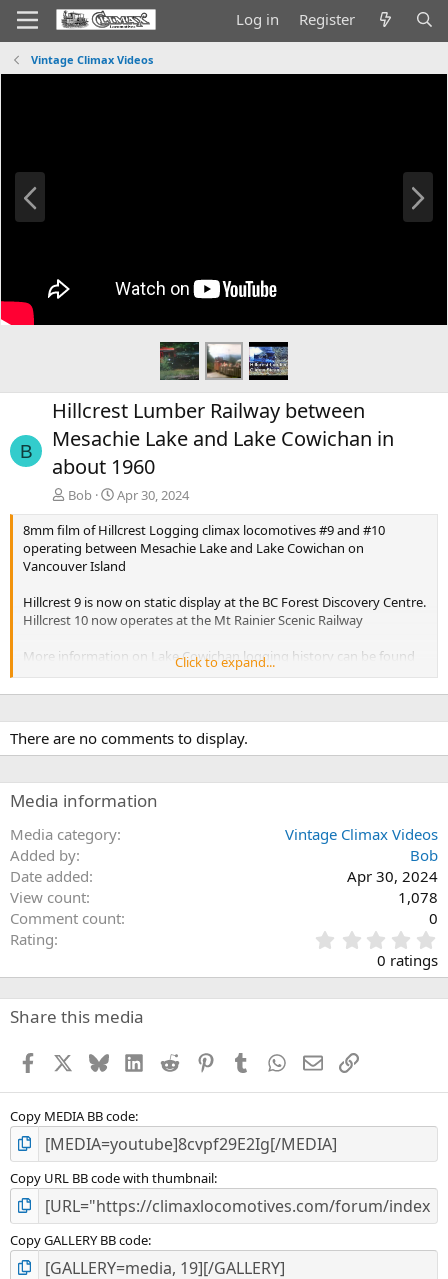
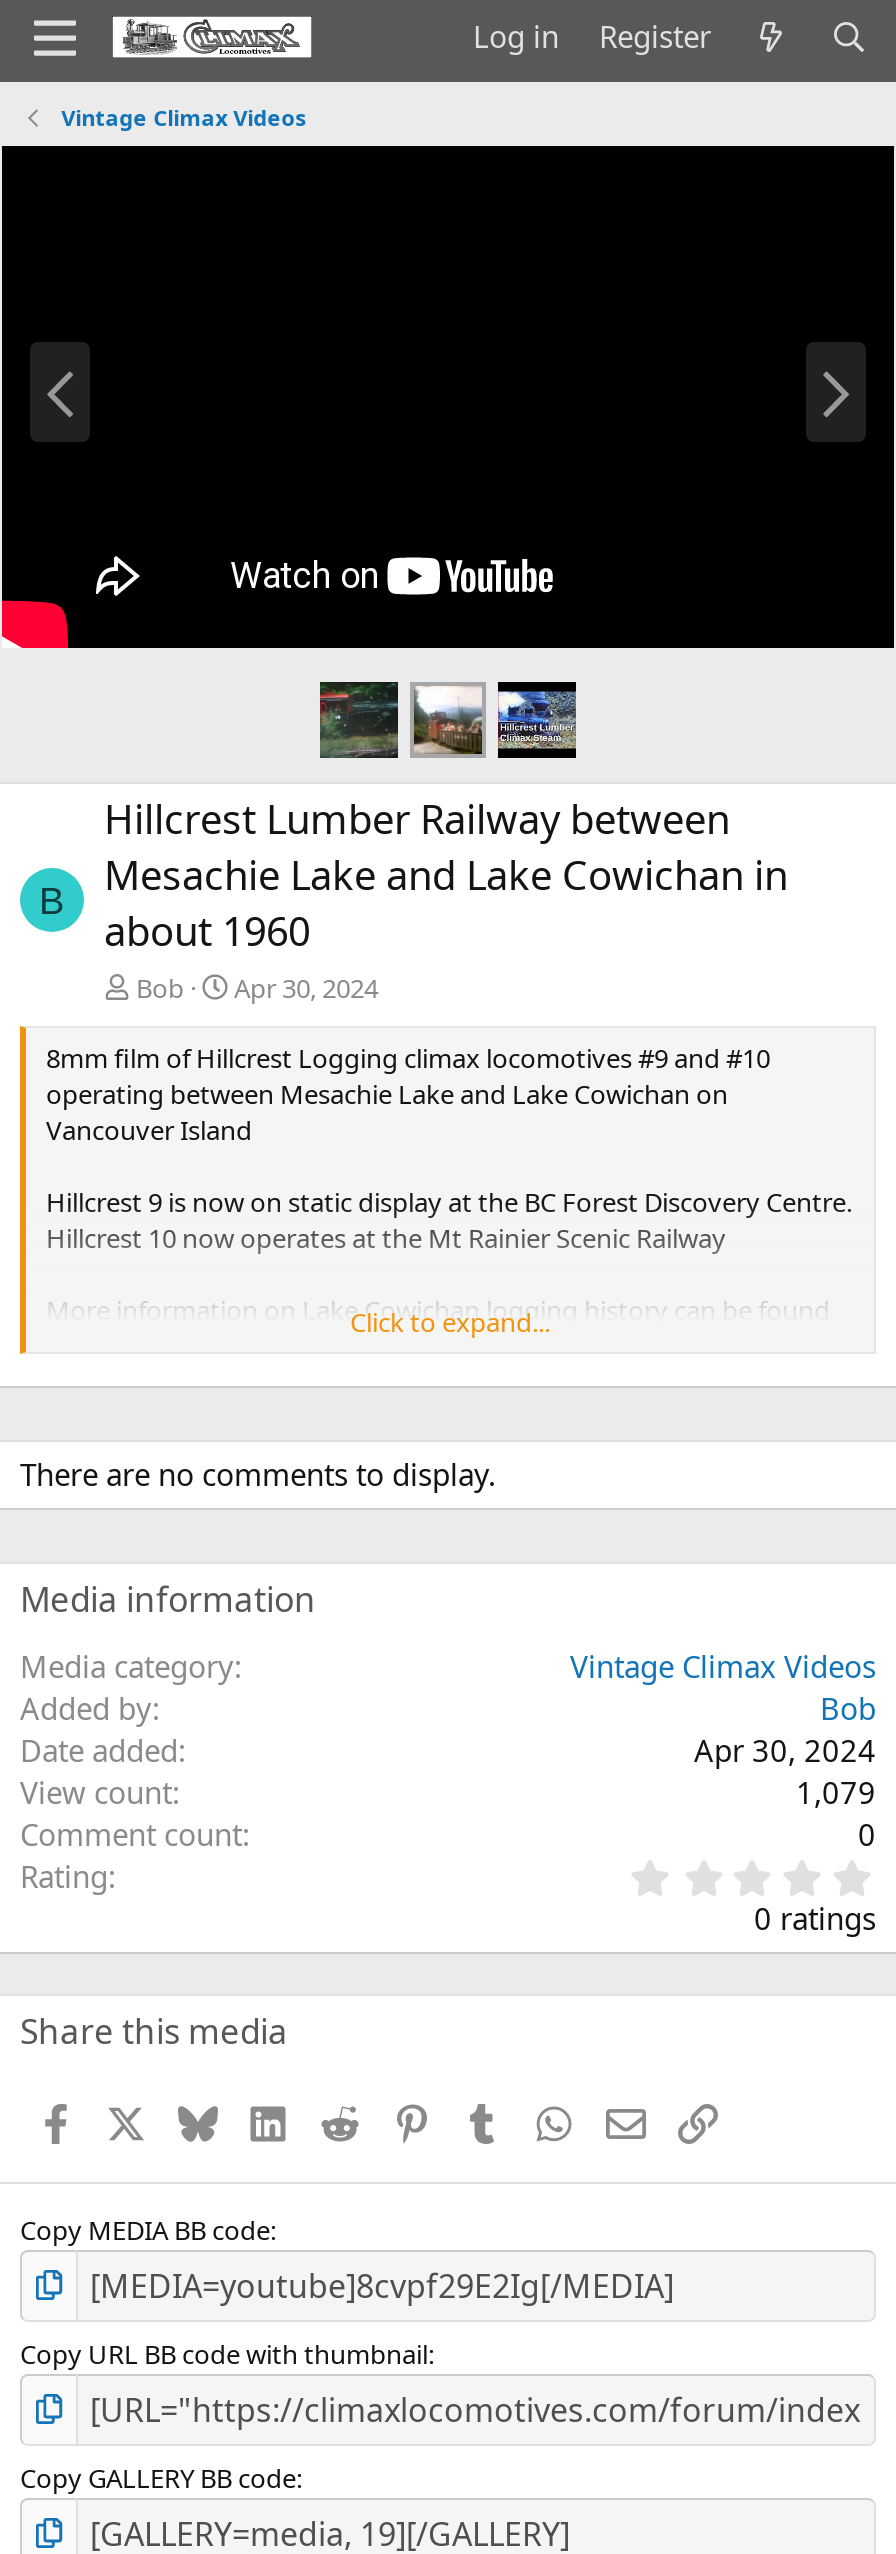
[398,887,438,907] 1,078 -> [796,1771,876,1811] 1,079

